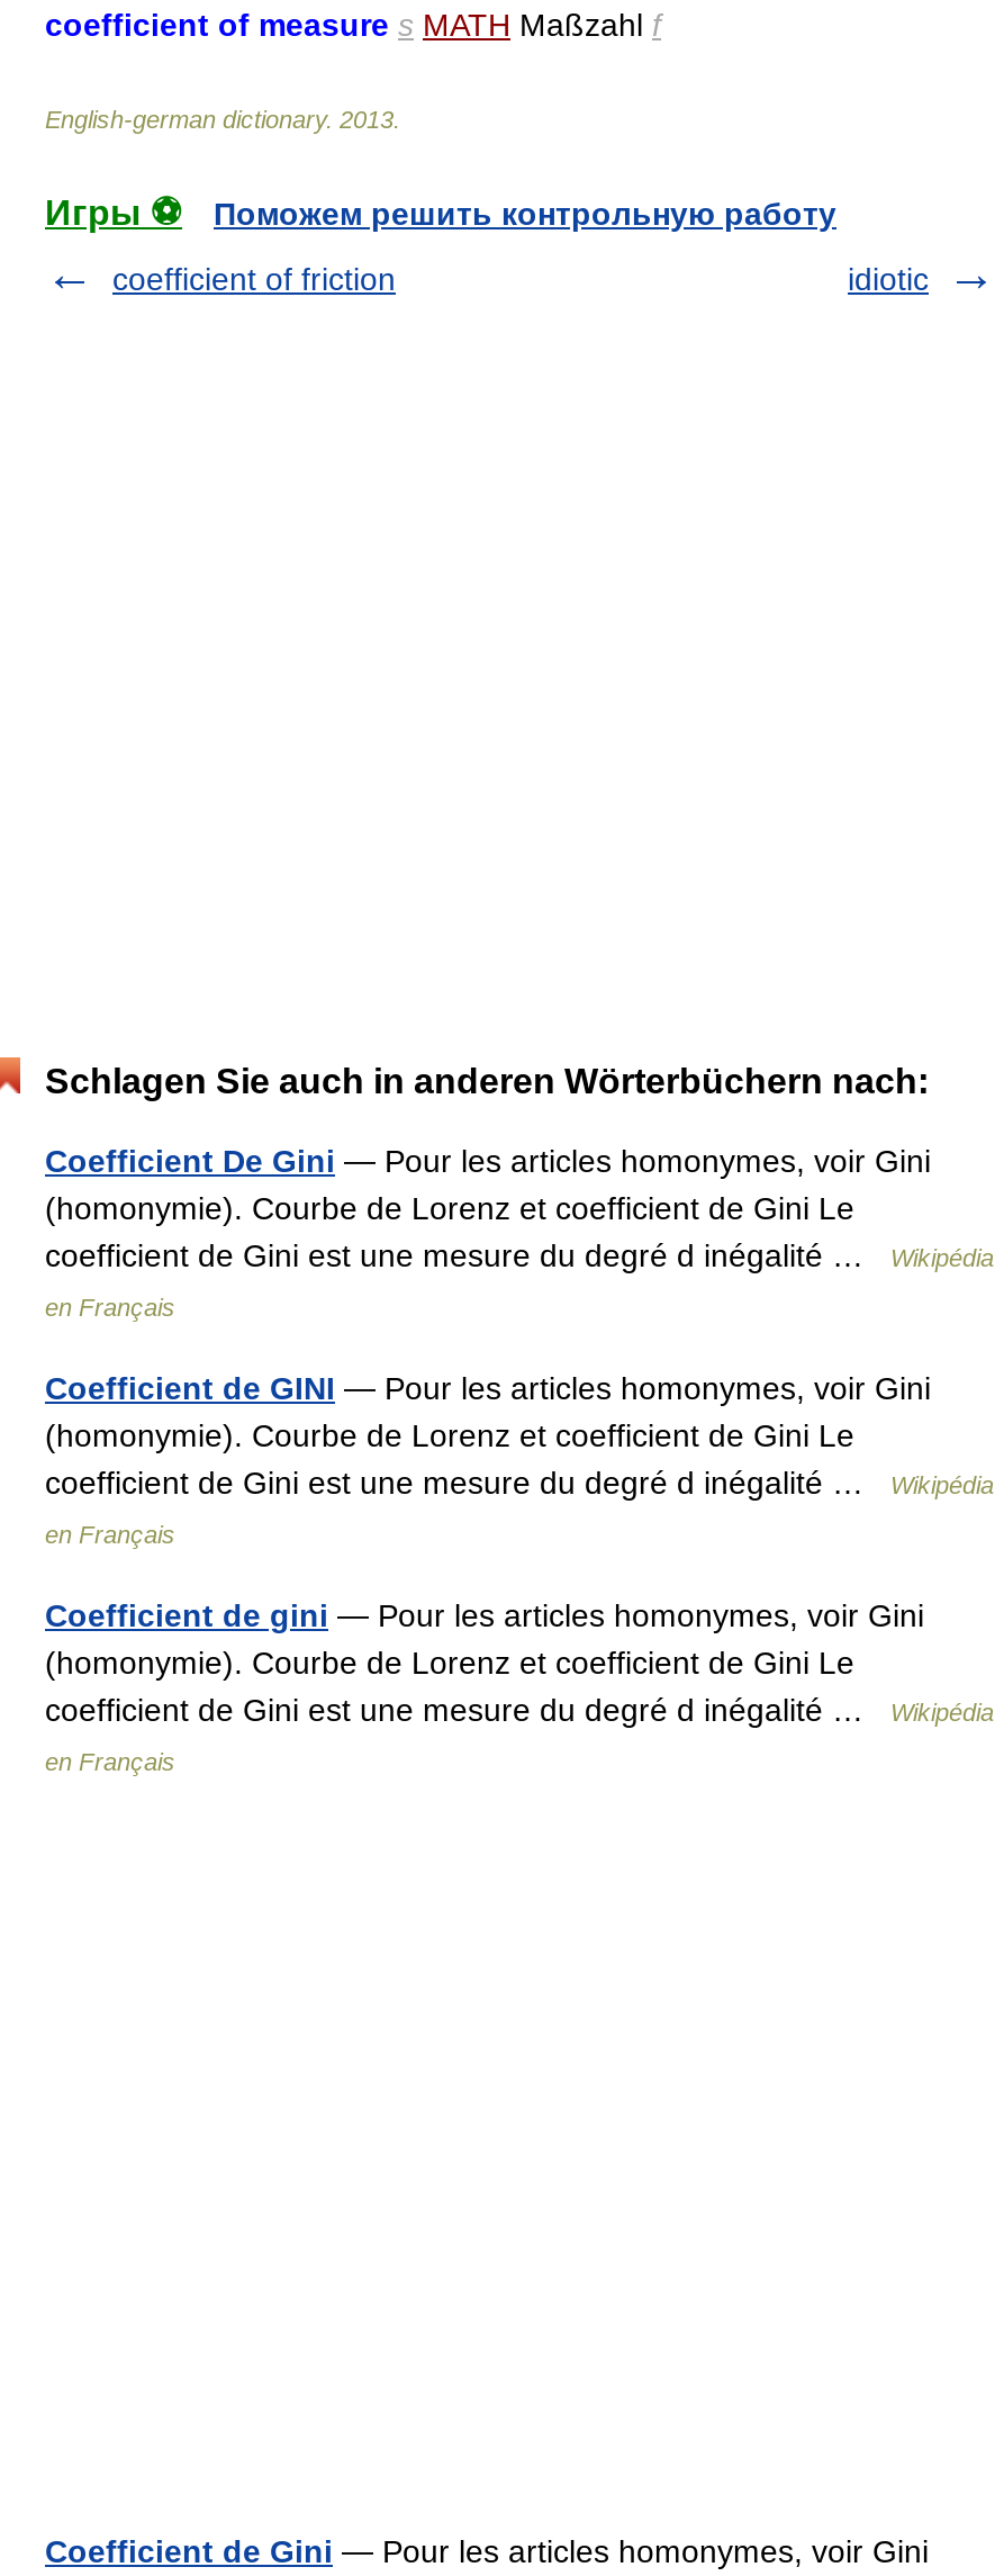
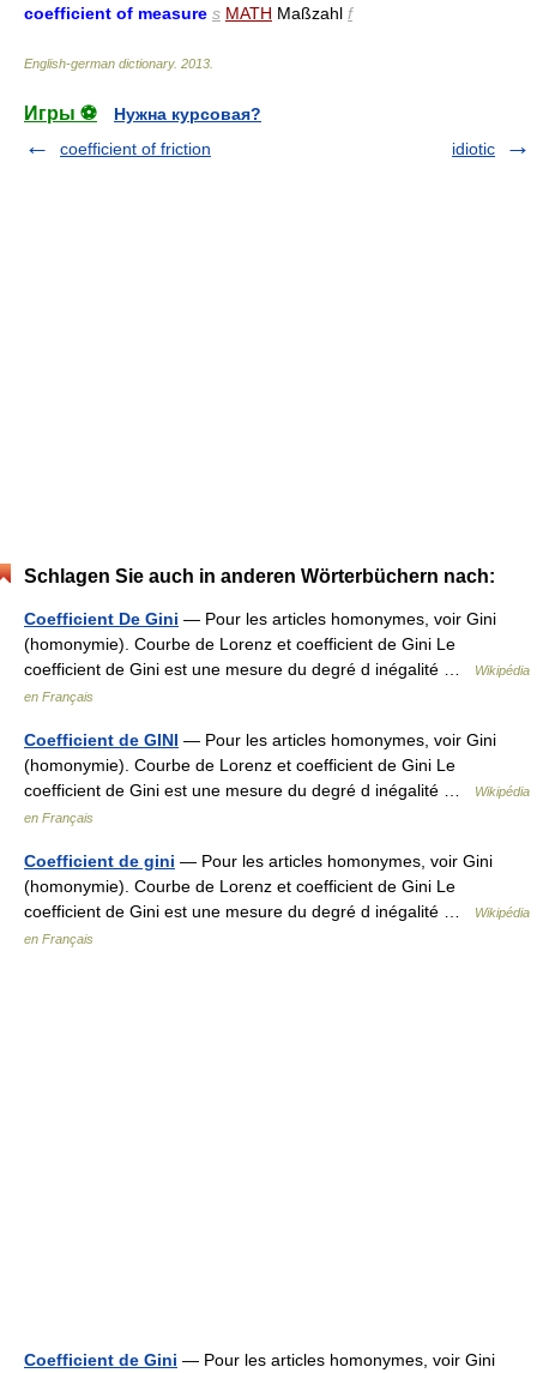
[214,196,836,232] Поможем решить контрольную работу -> [114,104,261,124] Нужна курсовая?

